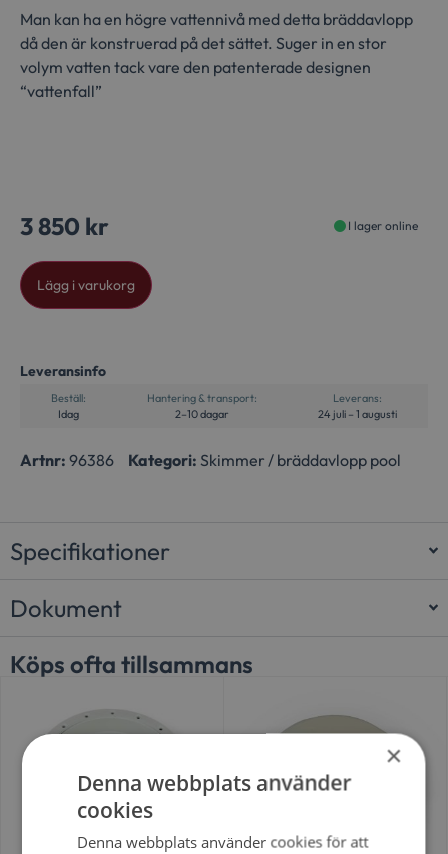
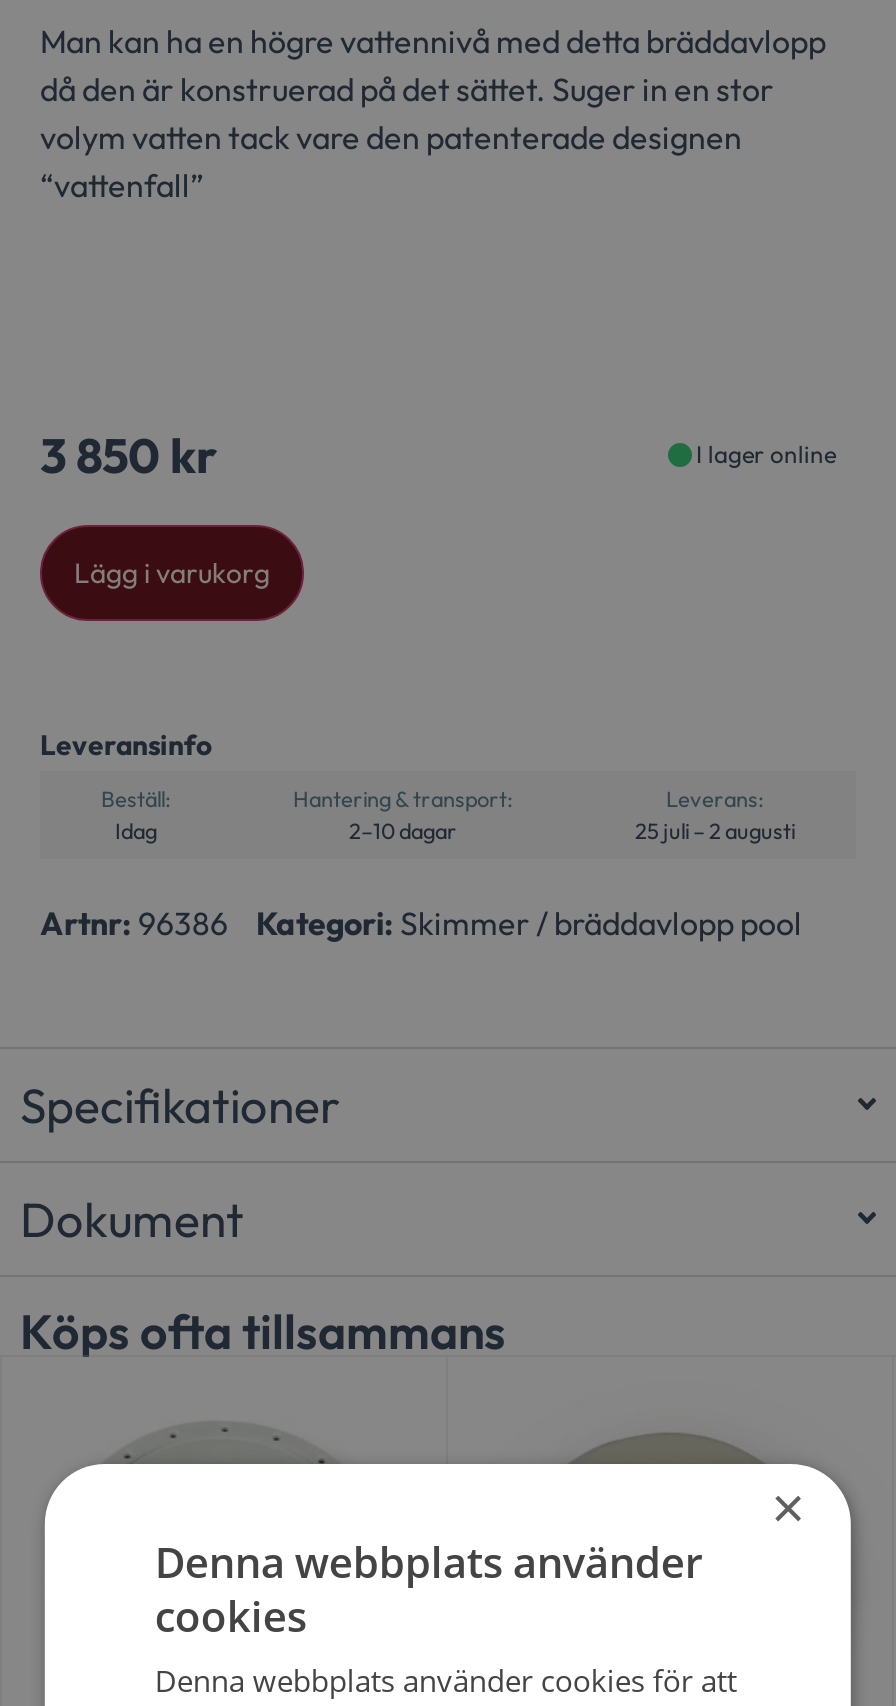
[318,407,397,421] 24 juli – 1 augusti -> [635,817,795,845] 25 juli – 2 augusti

